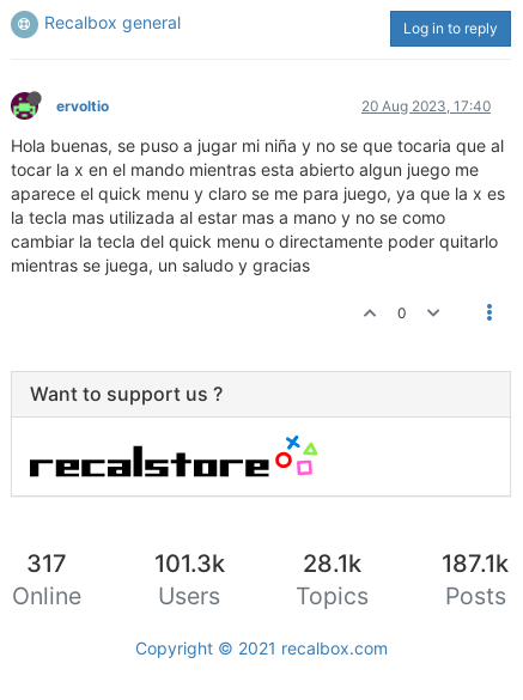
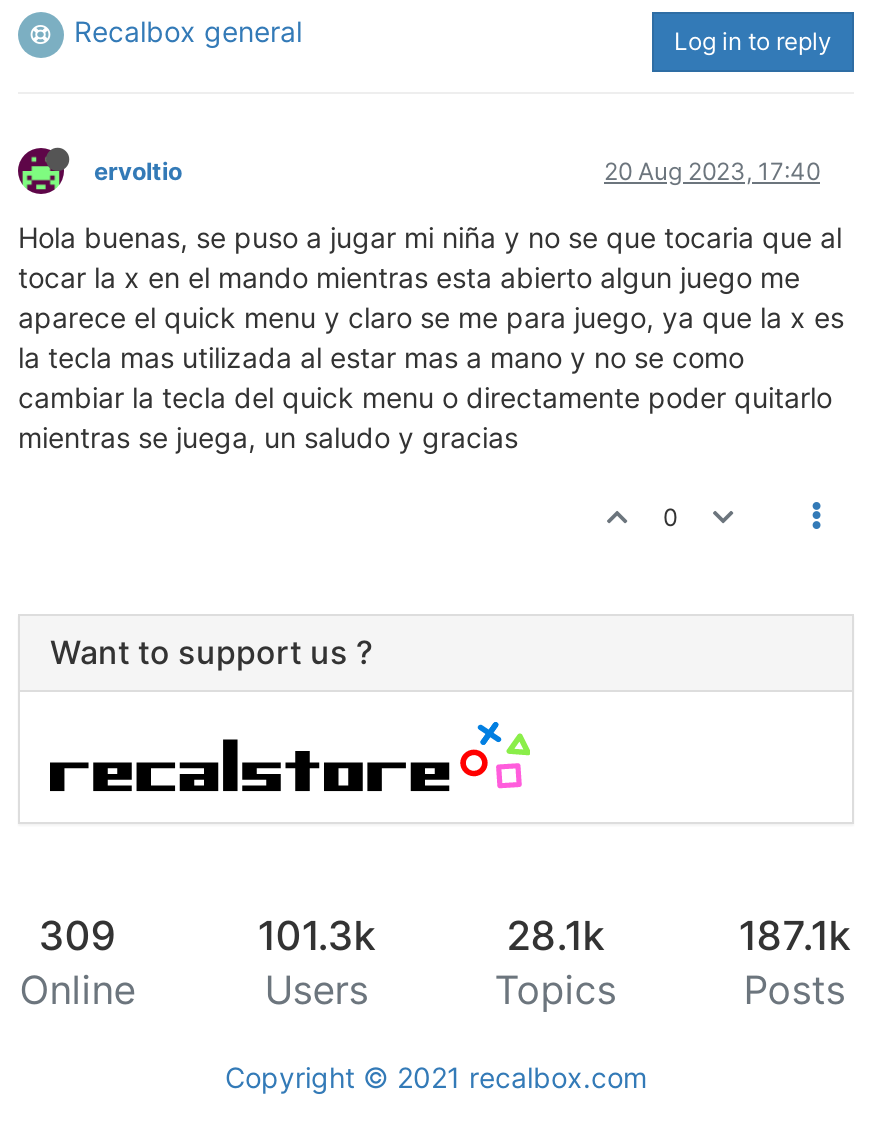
[26,550,67,578] 317 -> [38,913,116,961] 309

